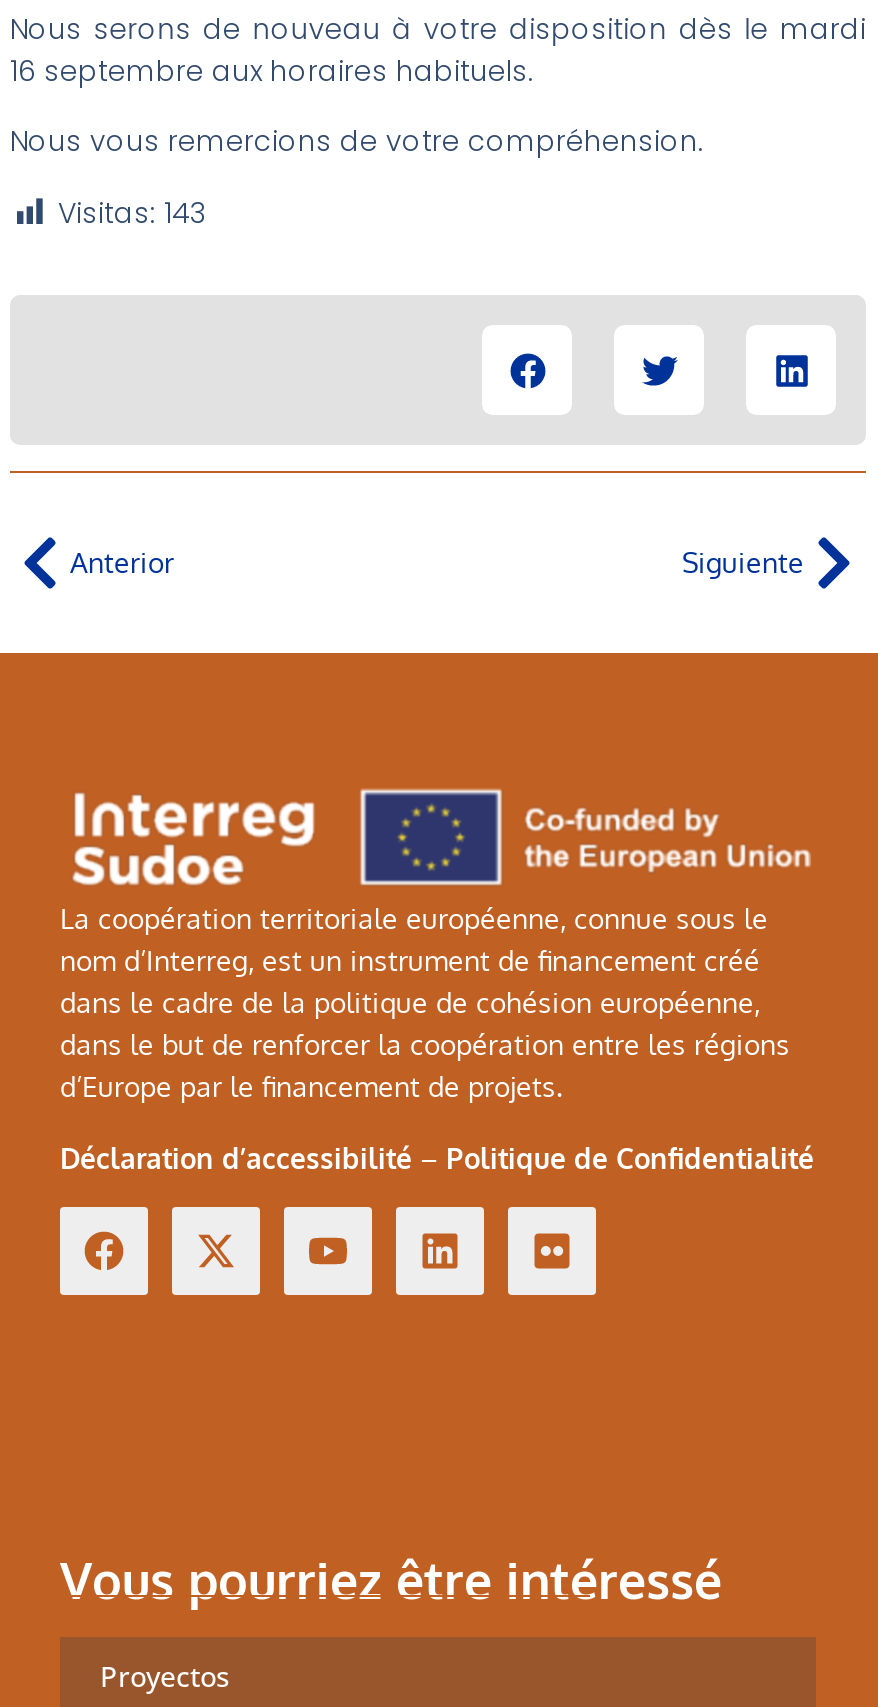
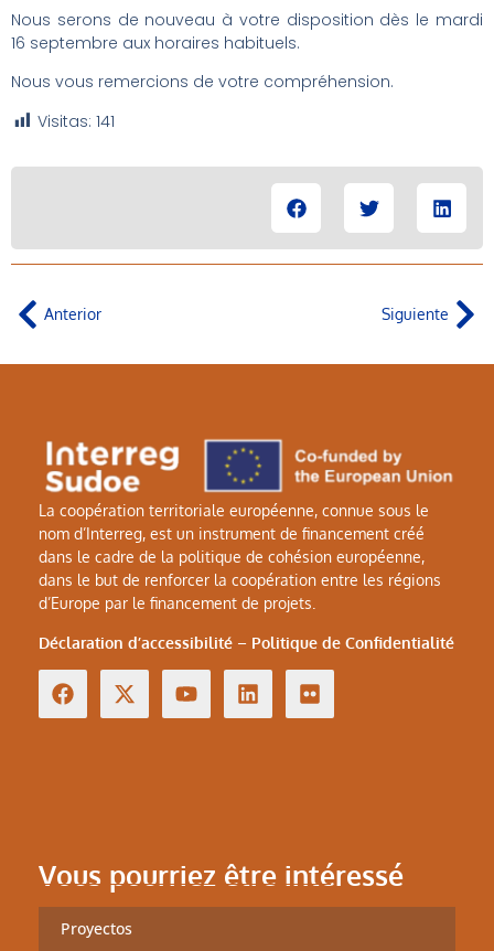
[58,193,206,233] Visitas: 143 -> [37,110,115,132] Visitas: 141

